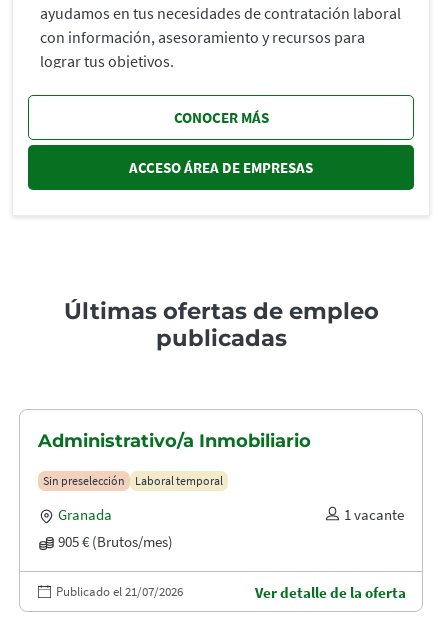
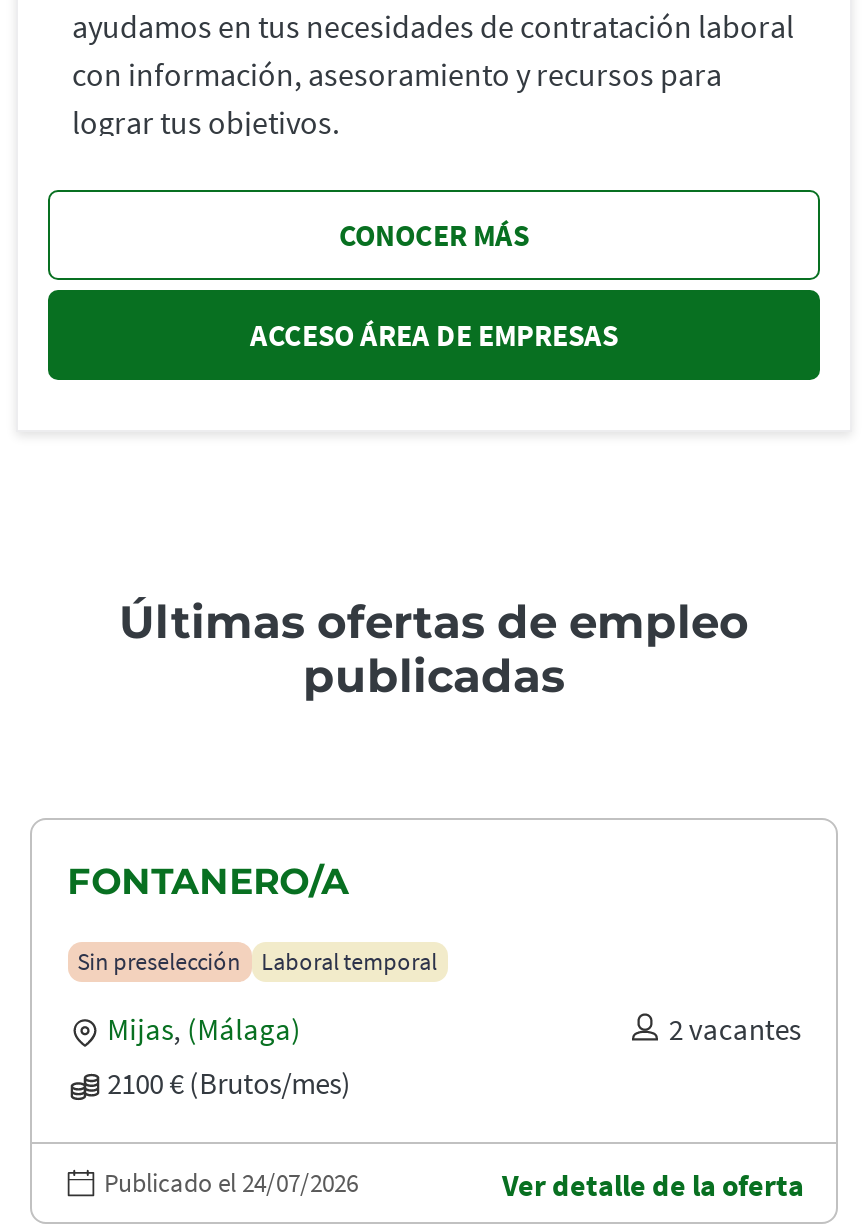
[38,430,311,452] Administrativo/a Inmobiliario -> [67,859,349,903] FONTANERO/A
[58,505,404,551] Granada | 1 vacante | 905 € (Brutos/mes) -> [107,1009,801,1101] Mijas, (Málaga) | 2 vacantes | 2100 € (Brutos/mes)
[56,583,183,600] Publicado el 21/07/2026 -> [104,1165,358,1199] Publicado el 24/07/2026

